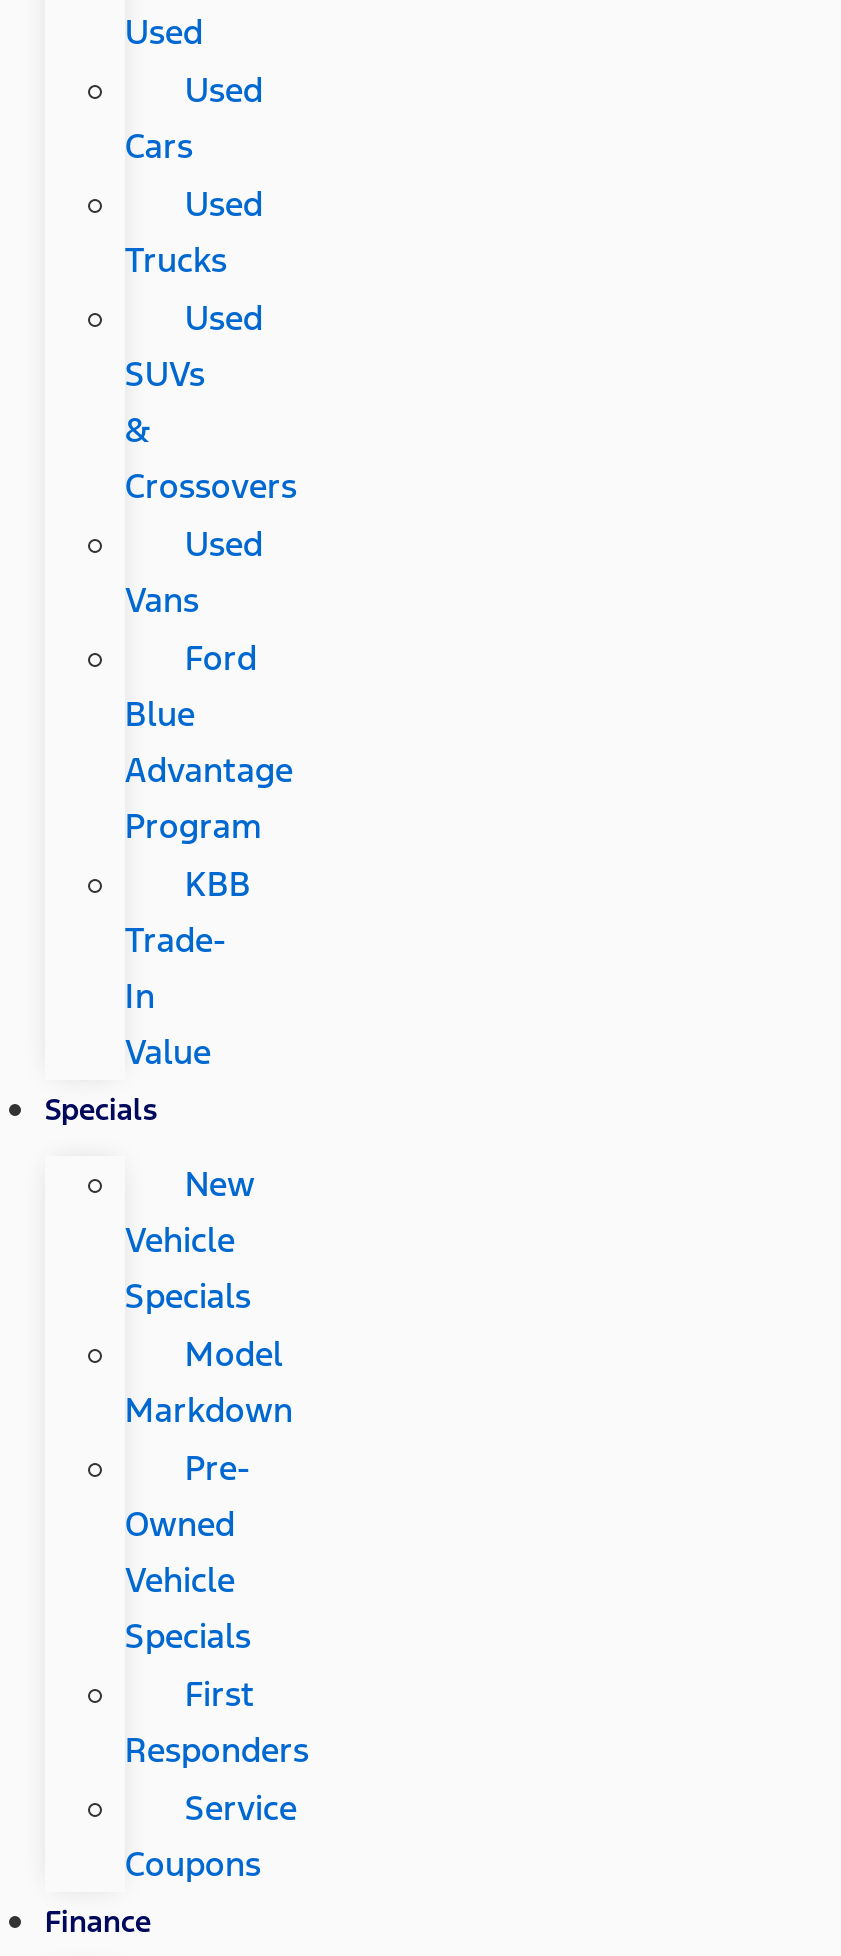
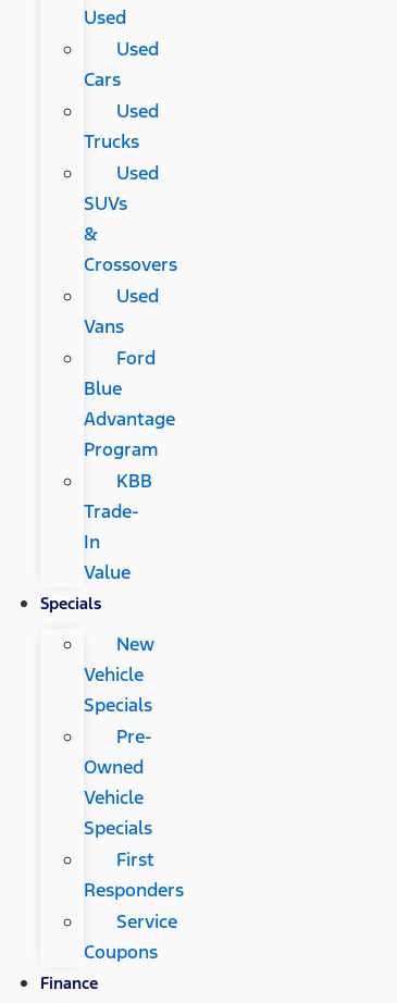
[125,1331,293,1431] Model | Markdown -> none

